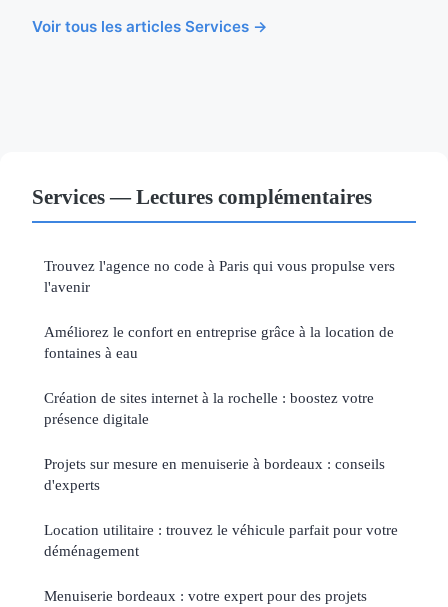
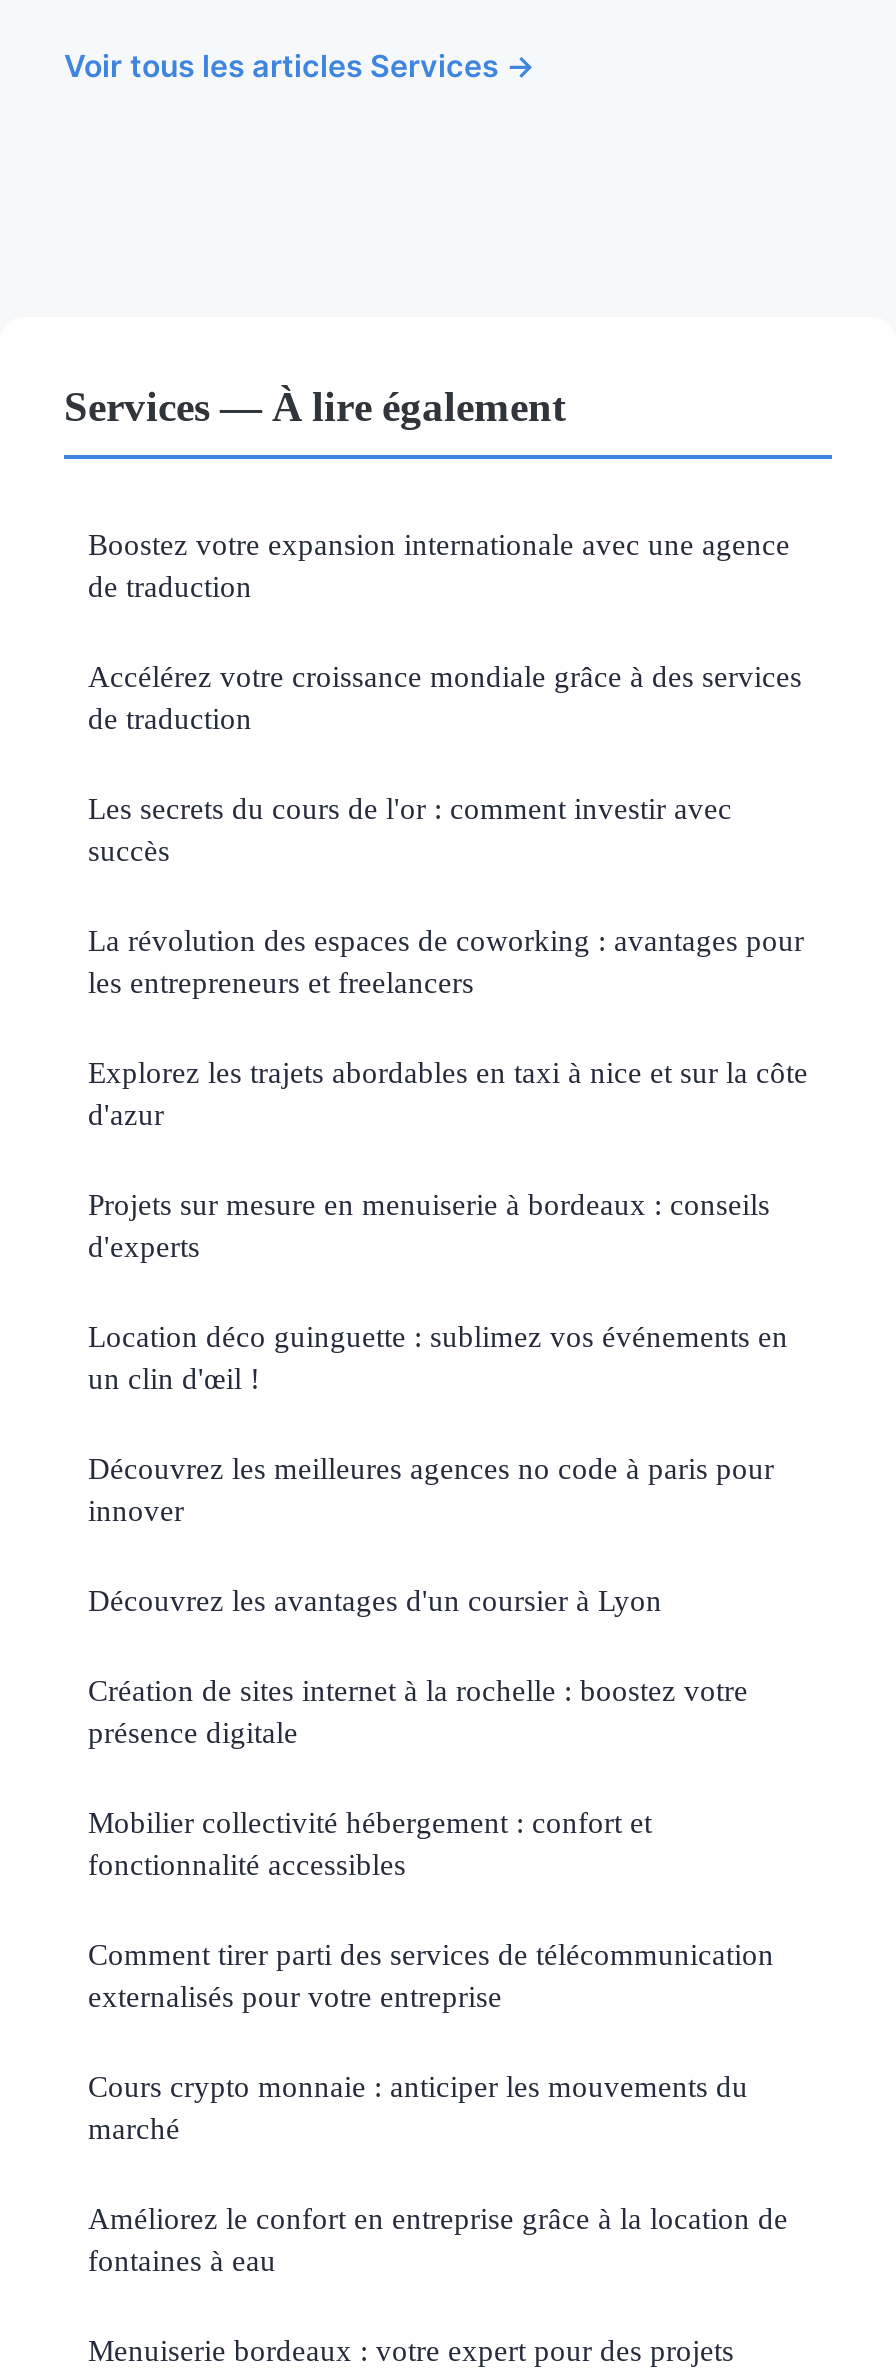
[32,185,395,295] Services — Lectures complémentaires | Trouvez l'agence no code à Paris qui vous propulse vers | l'avenir -> [64,382,808,2144] Services — À lire également | Boostez votre expansion internationale avec une agence | de traduction | Accélérez votre croissance mondiale grâce à des services | de traduction | Les secrets du cours de l'or : comment investir avec | succès | La révolution des espaces de coworking : avantages pour | les entrepreneurs et freelancers | Explorez les trajets abordables en taxi à nice et sur la côte | d'azur | Location déco guinguette : sublimez vos événements en | un clin d'œil ! | Découvrez les meilleures agences no code à paris pour | innover | Découvrez les avantages d'un coursier à Lyon | Mobilier collectivité hébergement : confort et | fonctionnalité accessibles | Comment tirer parti des services de télécommunication | externalisés pour votre entreprise | Cours crypto monnaie : anticiper les mouvements du | marché
moved [44,323,394,361] -> [88,2200,788,2276]: Améliorez le confort en entreprise grâce à la location de | fontaines à eau
moved [44,389,385,493] -> [88,1186,770,1748]: Création de sites internet à la rochelle : boostez votre | présence digitale | Projets sur mesure en menuiserie à bordeaux : conseils | d'experts
[44,521,398,559] Location utilitaire : trouvez le véhicule parfait pour votre | déménagement -> none

